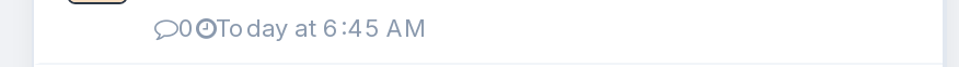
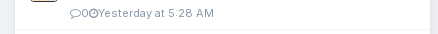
[216,13,426,43] Today at 6:45 AM -> [98,6,214,20] Yesterday at 5:28 AM

